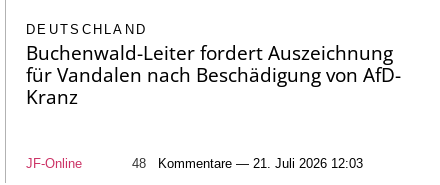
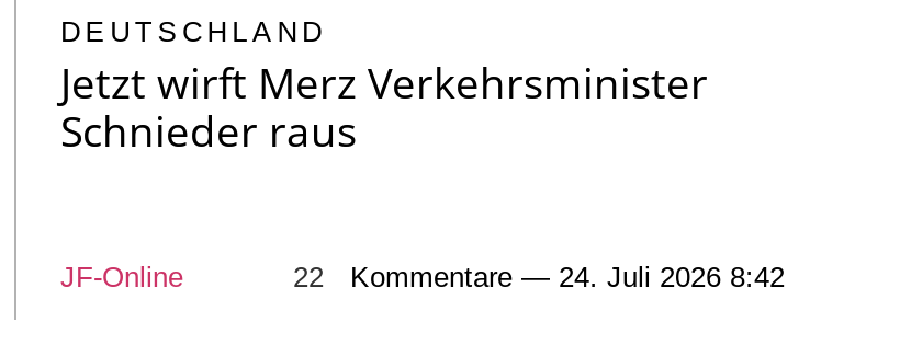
[26,40,401,110] Buchenwald-Leiter fordert Auszeichnung | für Vandalen nach Beschädigung von AfD- | Kranz -> [60,55,708,161] Jetzt wirft Merz Verkehrsminister | Schnieder raus
[128,156,146,171] 48 -> [284,261,324,294] 22
[158,156,363,171] Kommentare — 21. Juli 2026 12:03 -> [350,261,785,294] Kommentare — 24. Juli 2026 8:42

